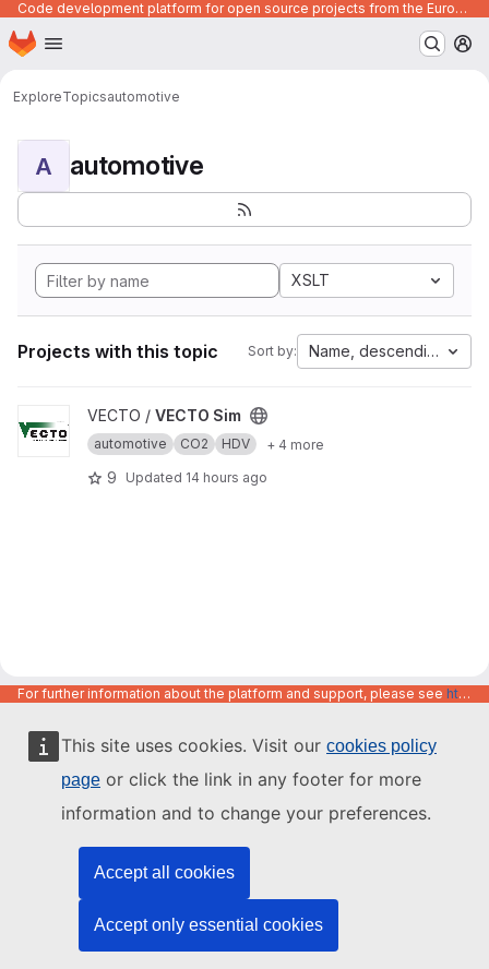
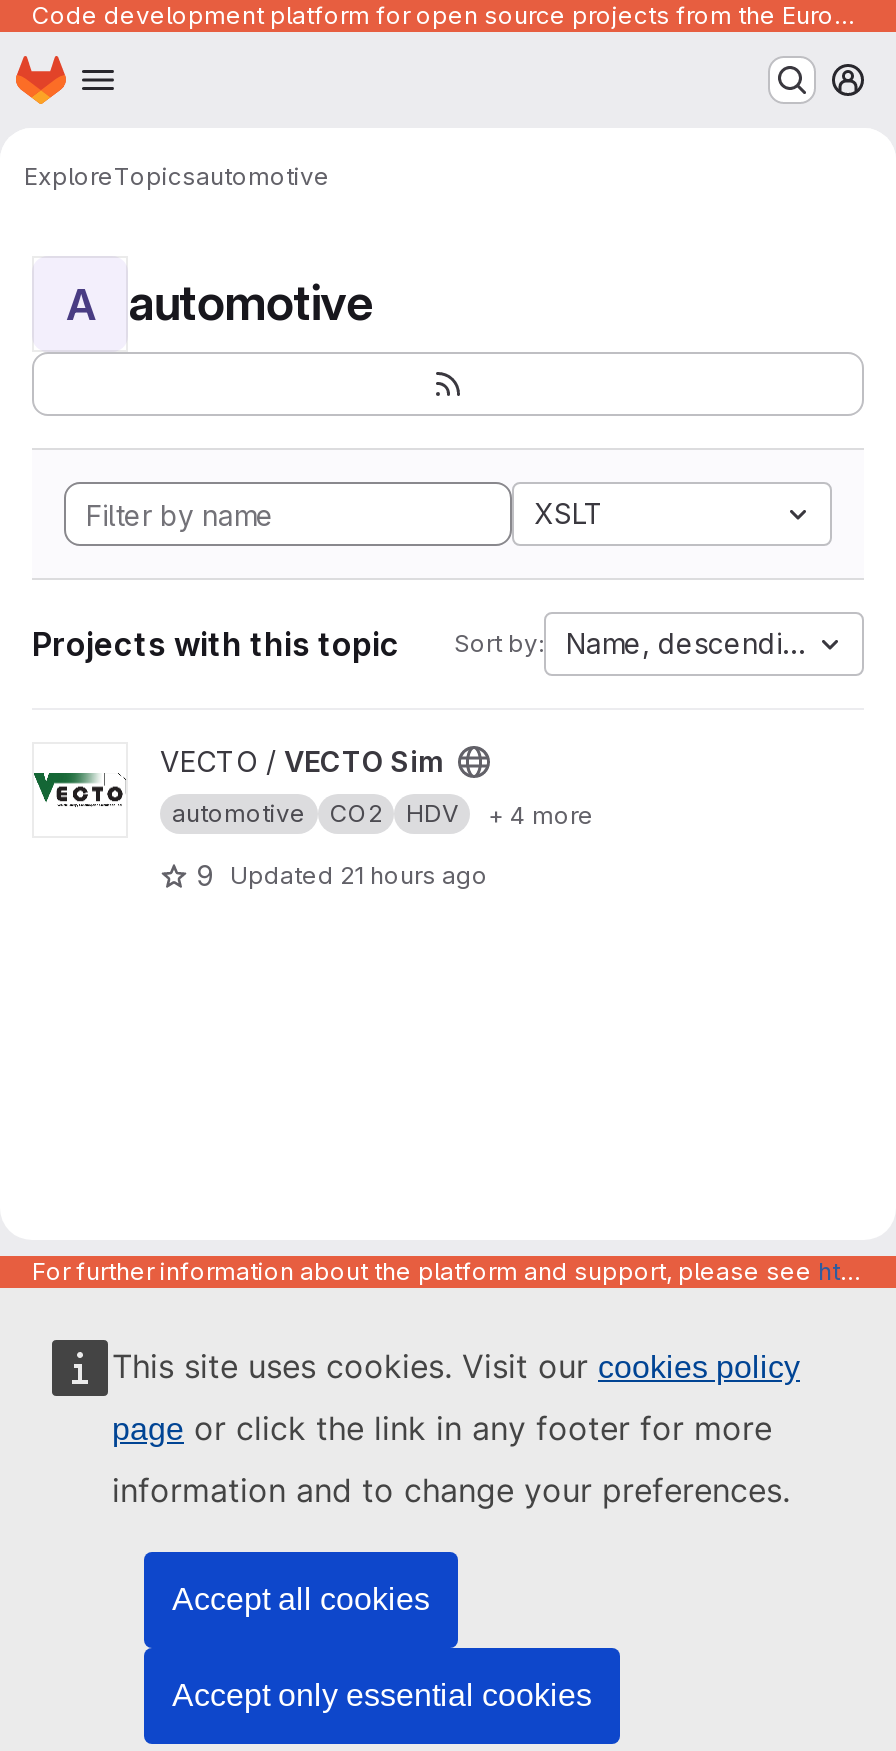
[107,468,267,487] 9 Updated 14 hours ago -> [196,858,488,892] 9 Updated 21 hours ago

